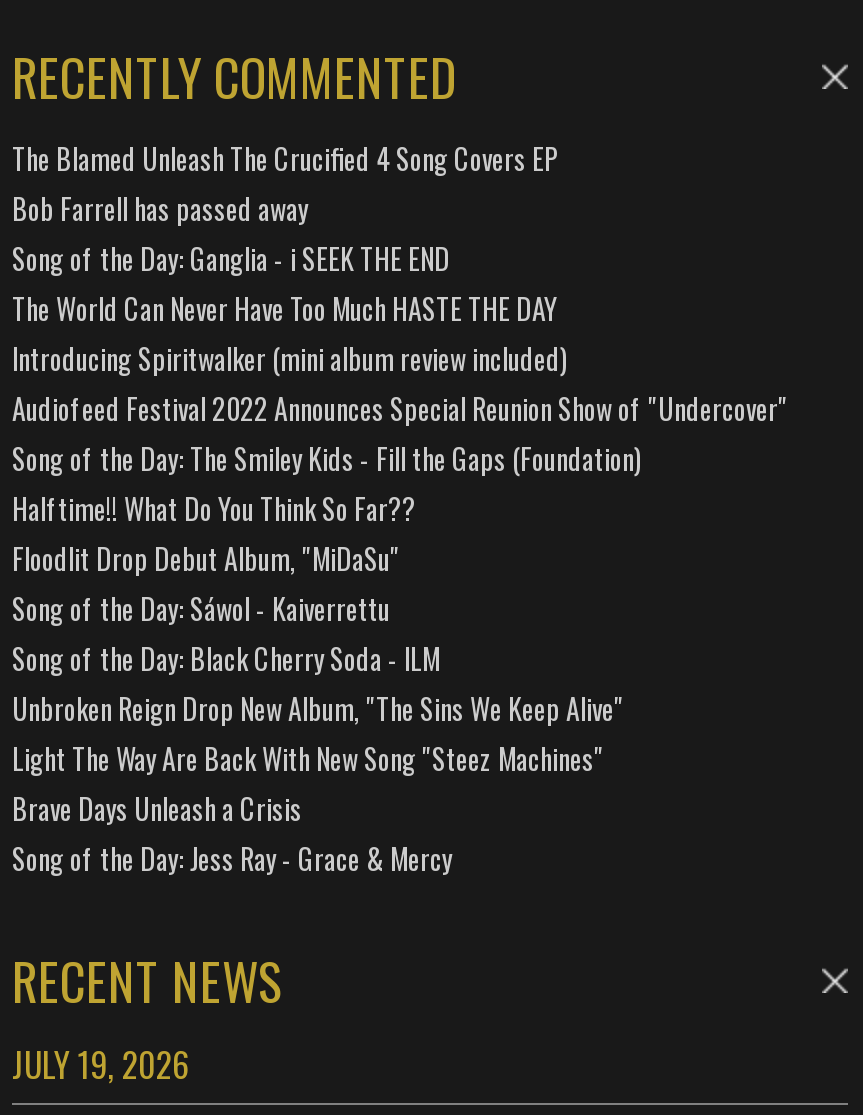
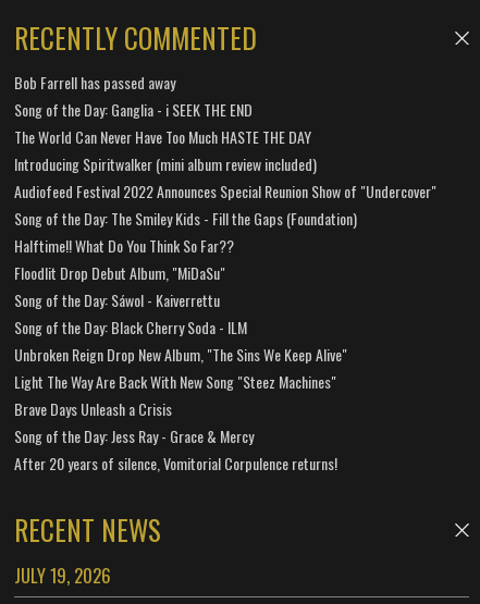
[12,137,558,179] The Blamed Unleash The Crucified 4 Song Covers EP -> none
moved [12,187,788,879] -> [14,71,436,447]: Bob Farrell has passed away | Song of the Day: Ganglia - i SEEK THE END | The World Can Never Have Too Much HASTE THE DAY | ... | Brave Days Unleash a Crisis | Song of the Day: Jess Ray - Grace & Mercy
none -> [14,452,337,474] After 20 years of silence, Vomitorial Corpulence returns!

